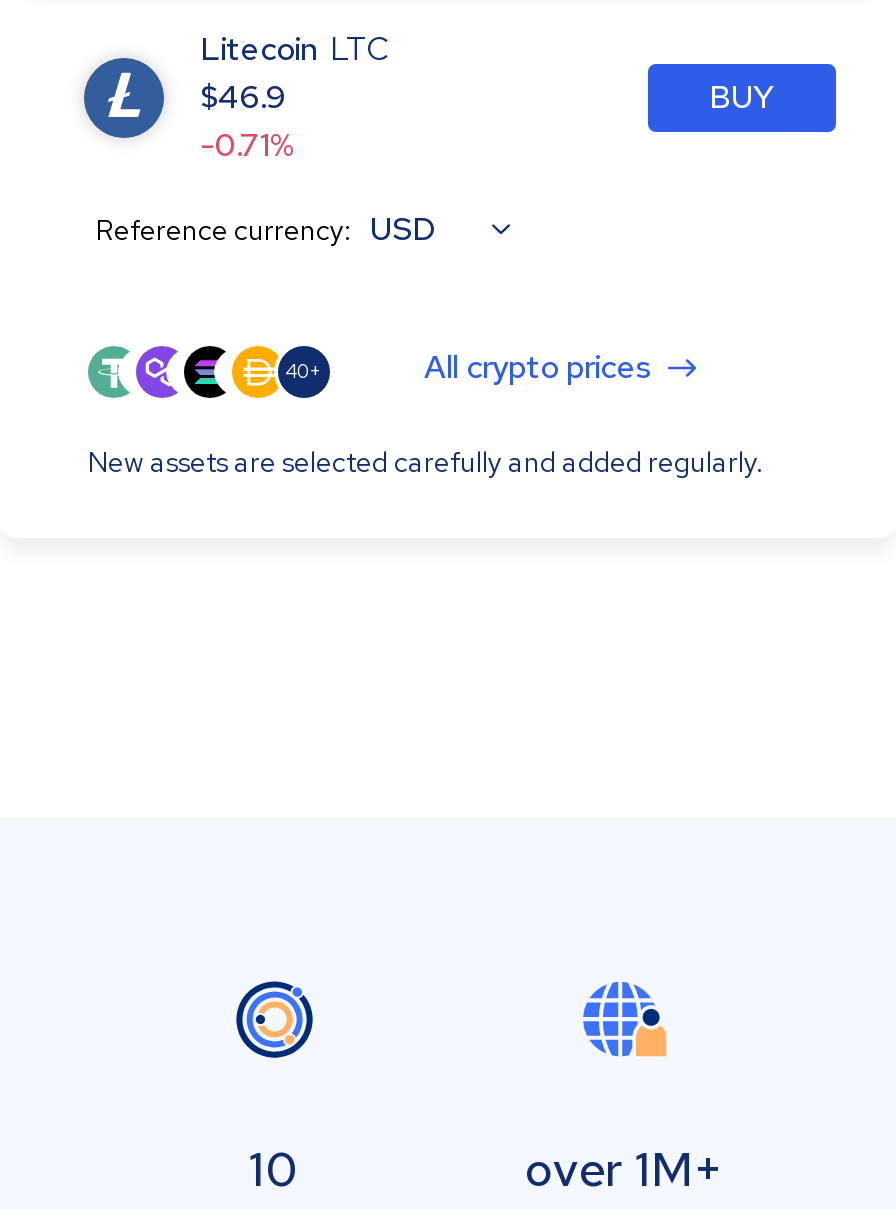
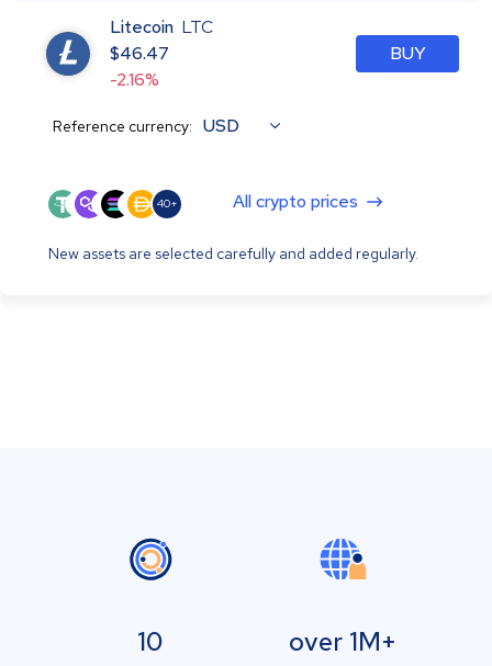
[200,76,286,118] $46.9 -> [110,41,169,65] $46.47
[200,124,296,166] -0.71% -> [110,68,159,91] -2.16%

